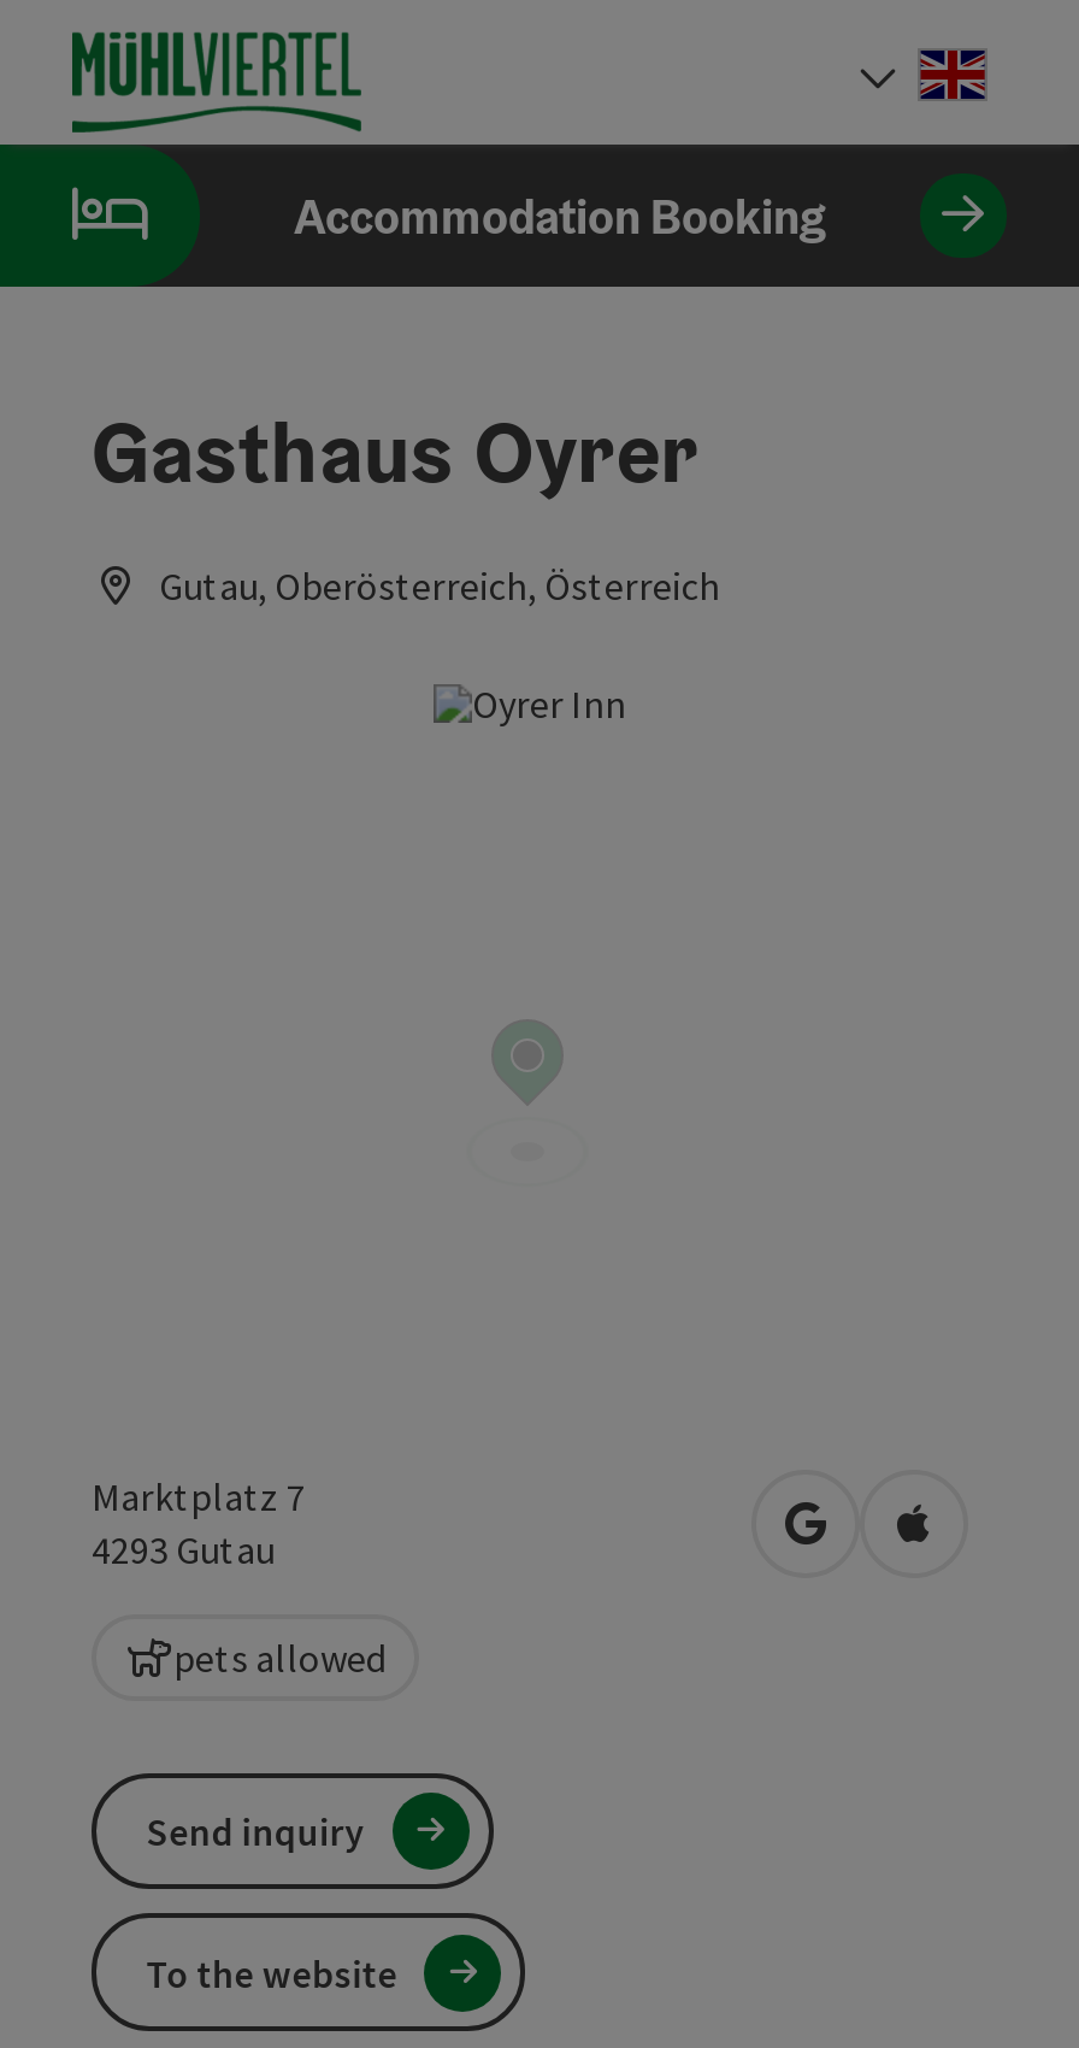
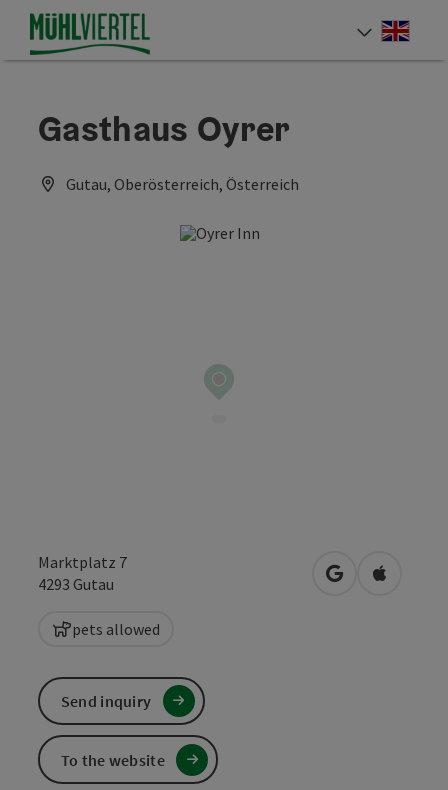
[294,184,826,247] Accommodation Booking -> none

